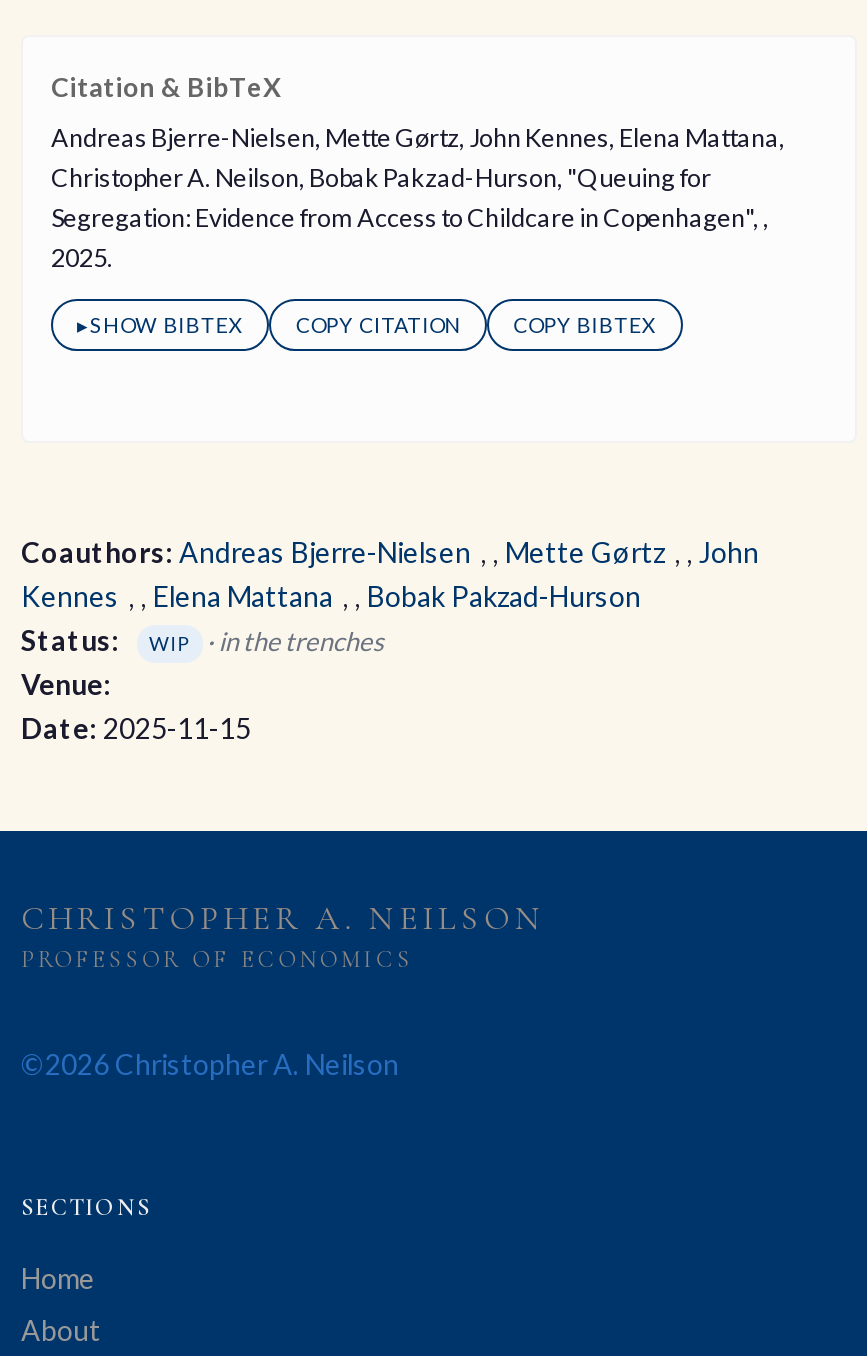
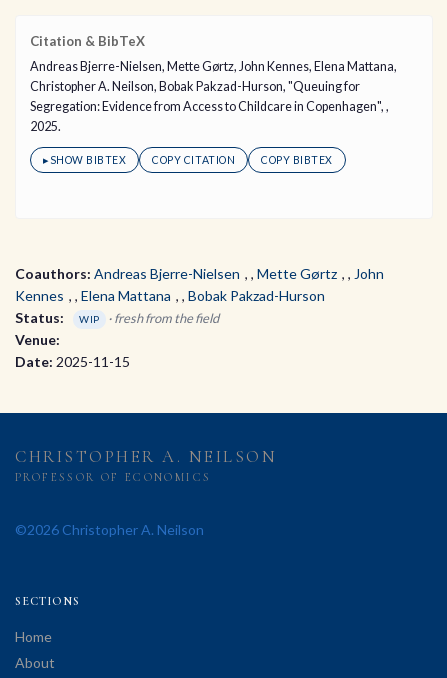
[149,625,385,657] WIP · in the trenches -> [79,310,219,326] WIP · fresh from the field

